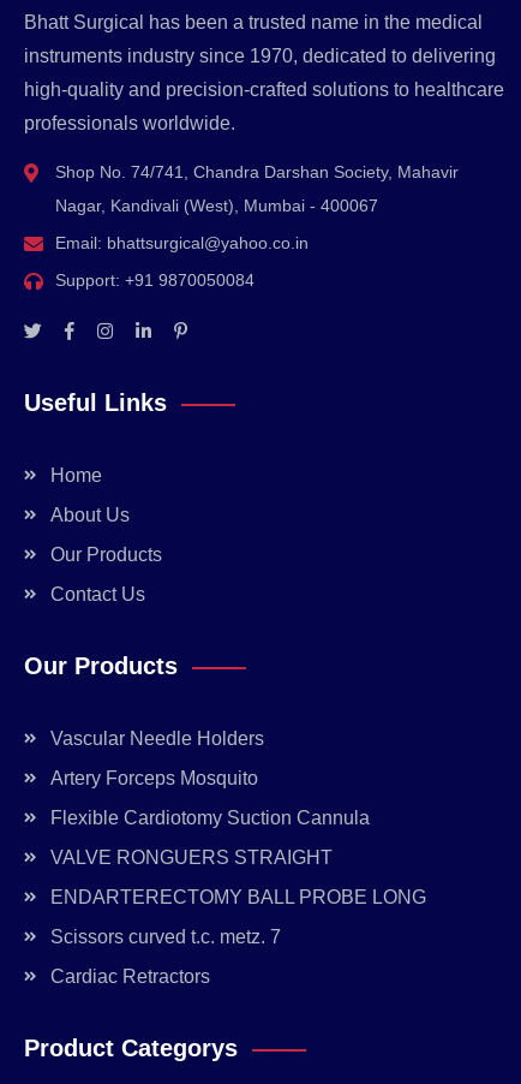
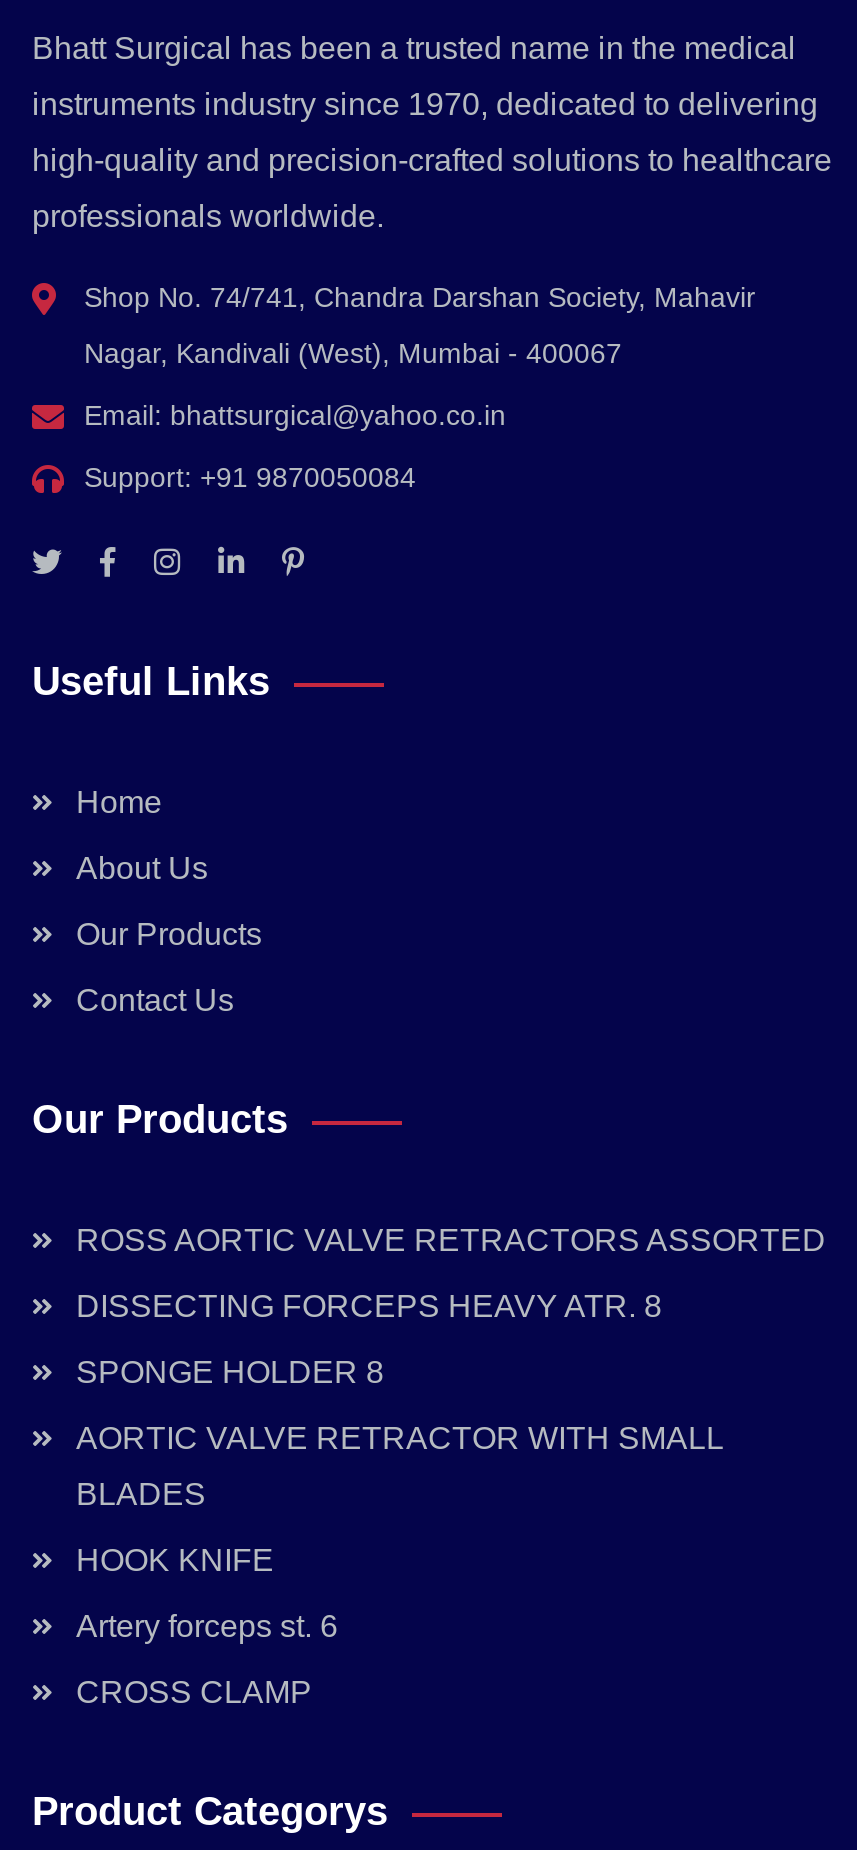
[50,729,426,987] Vascular Needle Holders | Artery Forceps Mosquito | Flexible Cardiotomy Suction Cannula | VALVE RONGUERS STRAIGHT | ENDARTERECTOMY BALL PROBE LONG | Scissors curved t.c. metz. 7 | Cardiac Retractors -> [76,1223,826,1709] ROSS AORTIC VALVE RETRACTORS ASSORTED | DISSECTING FORCEPS HEAVY ATR. 8 | SPONGE HOLDER 8 | AORTIC VALVE RETRACTOR WITH SMALL | BLADES | HOOK KNIFE | Artery forceps st. 6 | CROSS CLAMP

